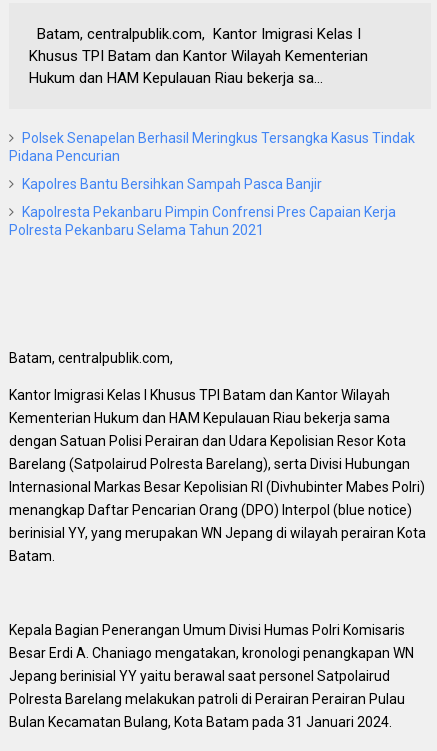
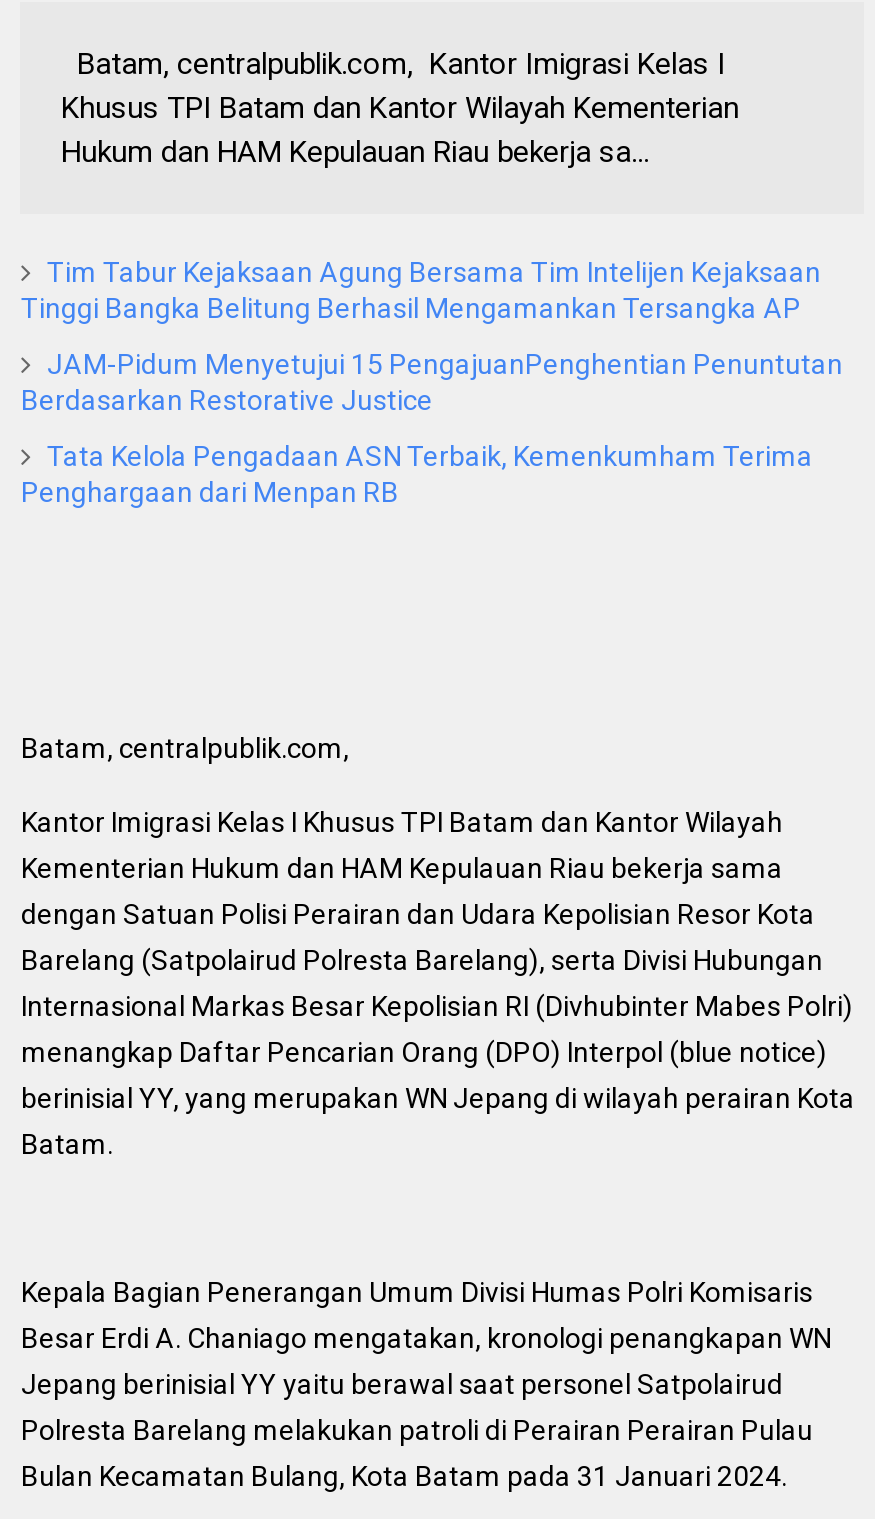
[9,130,415,164] Polsek Senapelan Berhasil Meringkus Tersangka Kasus Tindak | Pidana Pencurian -> [21,255,821,323] Tim Tabur Kejaksaan Agung Bersama Tim Intelijen Kejaksaan | Tinggi Bangka Belitung Berhasil Mengamankan Tersangka AP
[22,176,322,192] Kapolres Bantu Bersihkan Sampah Pasca Banjir -> [21,347,843,415] JAM-Pidum Menyetujui 15 PengajuanPenghentian Penuntutan | Berdasarkan Restorative Justice
[9,204,396,238] Kapolresta Pekanbaru Pimpin Confrensi Pres Capaian Kerja | Polresta Pekanbaru Selama Tahun 2021 -> [21,439,813,507] Tata Kelola Pengadaan ASN Terbaik, Kemenkumham Terima | Penghargaan dari Menpan RB

